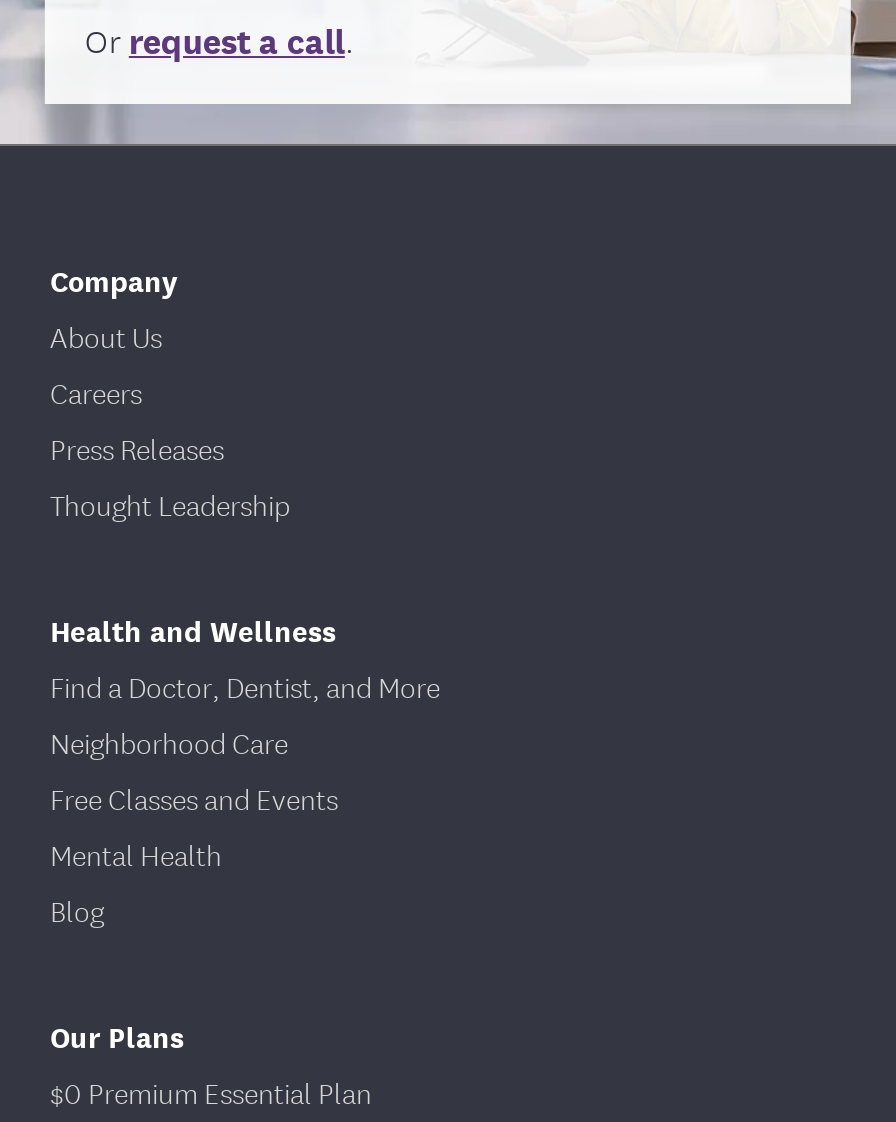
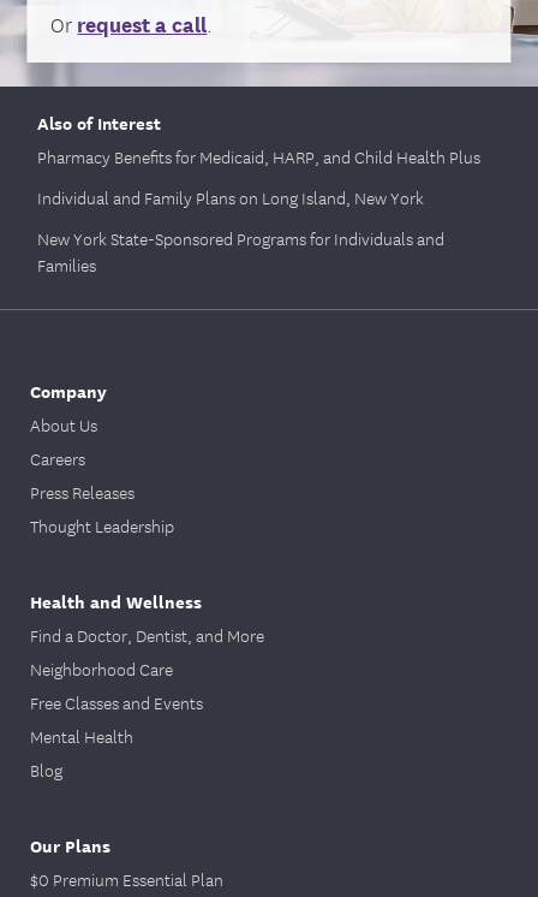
none -> [37,111,480,278] Also of Interest | Pharmacy Benefits for Medicaid, HARP, and Child Health Plus | Individual and Family Plans on Long Island, New York | New York State-Sponsored Programs for Individuals and | Families

